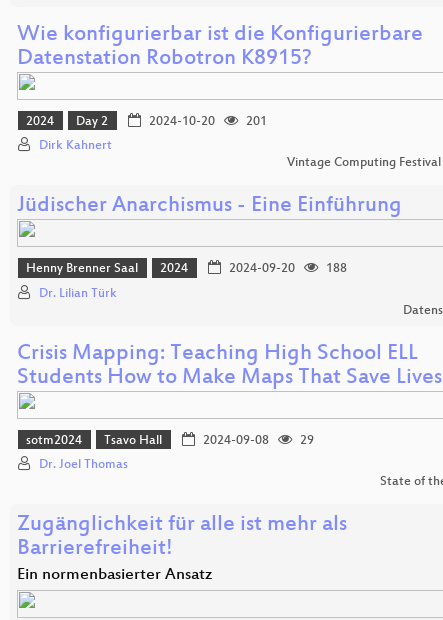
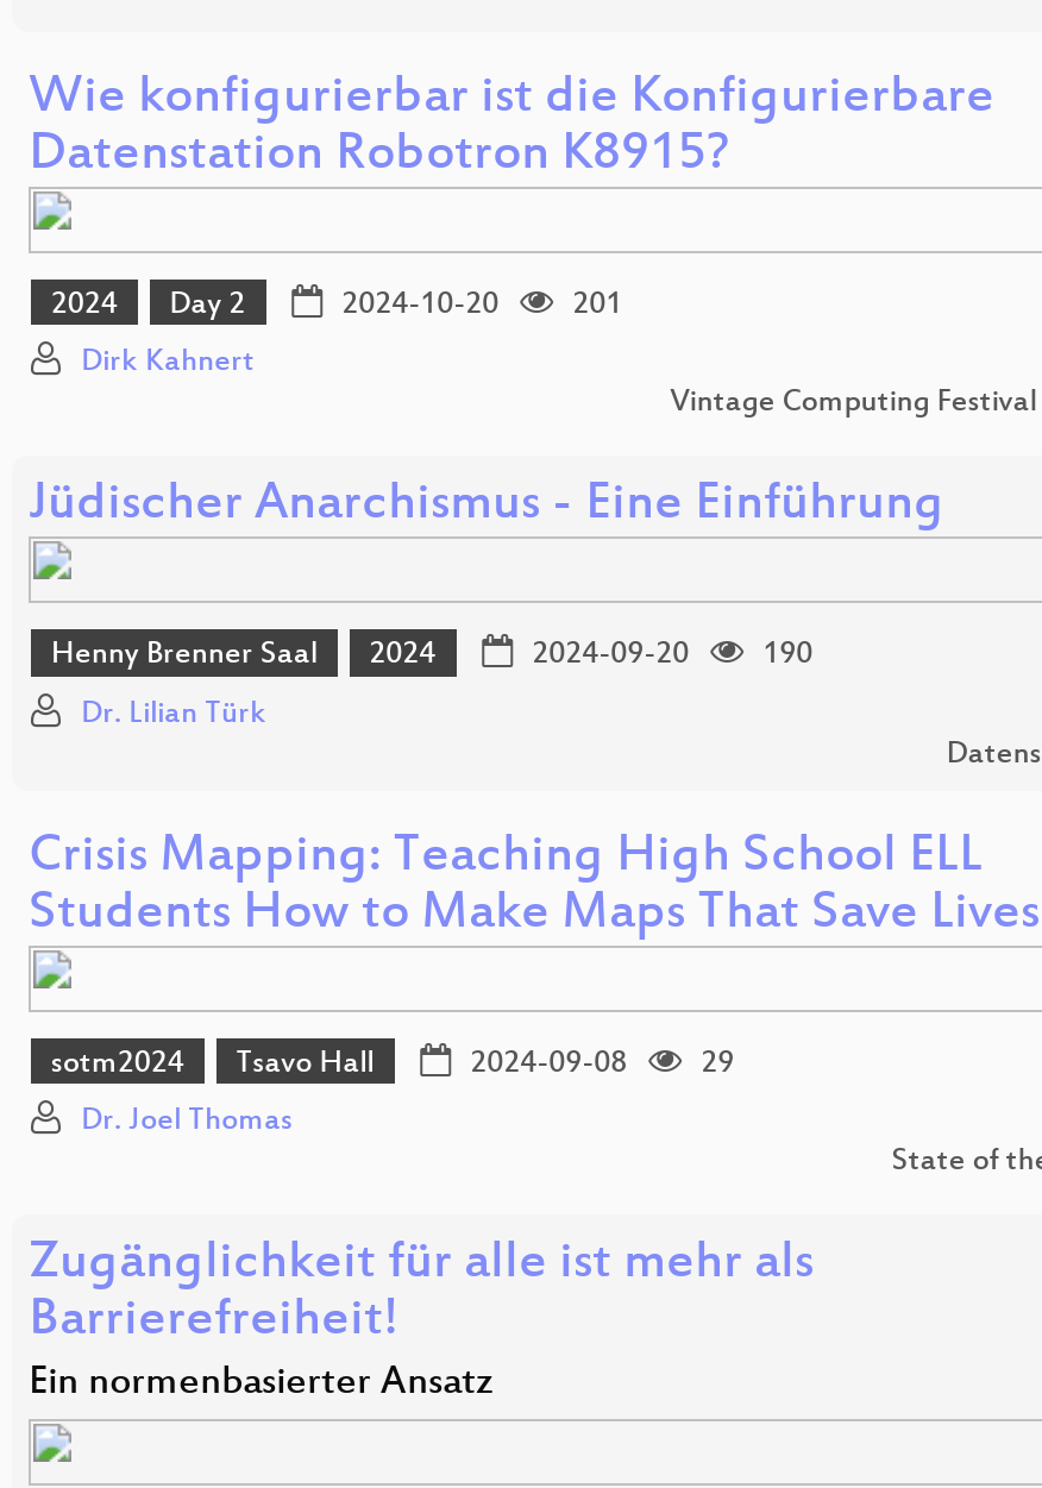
[226,262,347,276] 2024-09-20 188 -> [525,639,813,673] 2024-09-20 190

